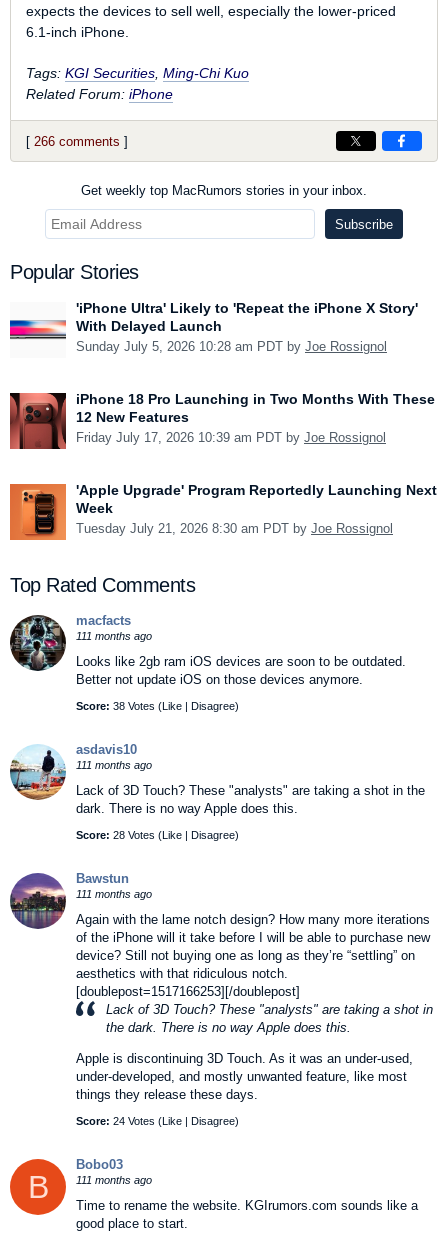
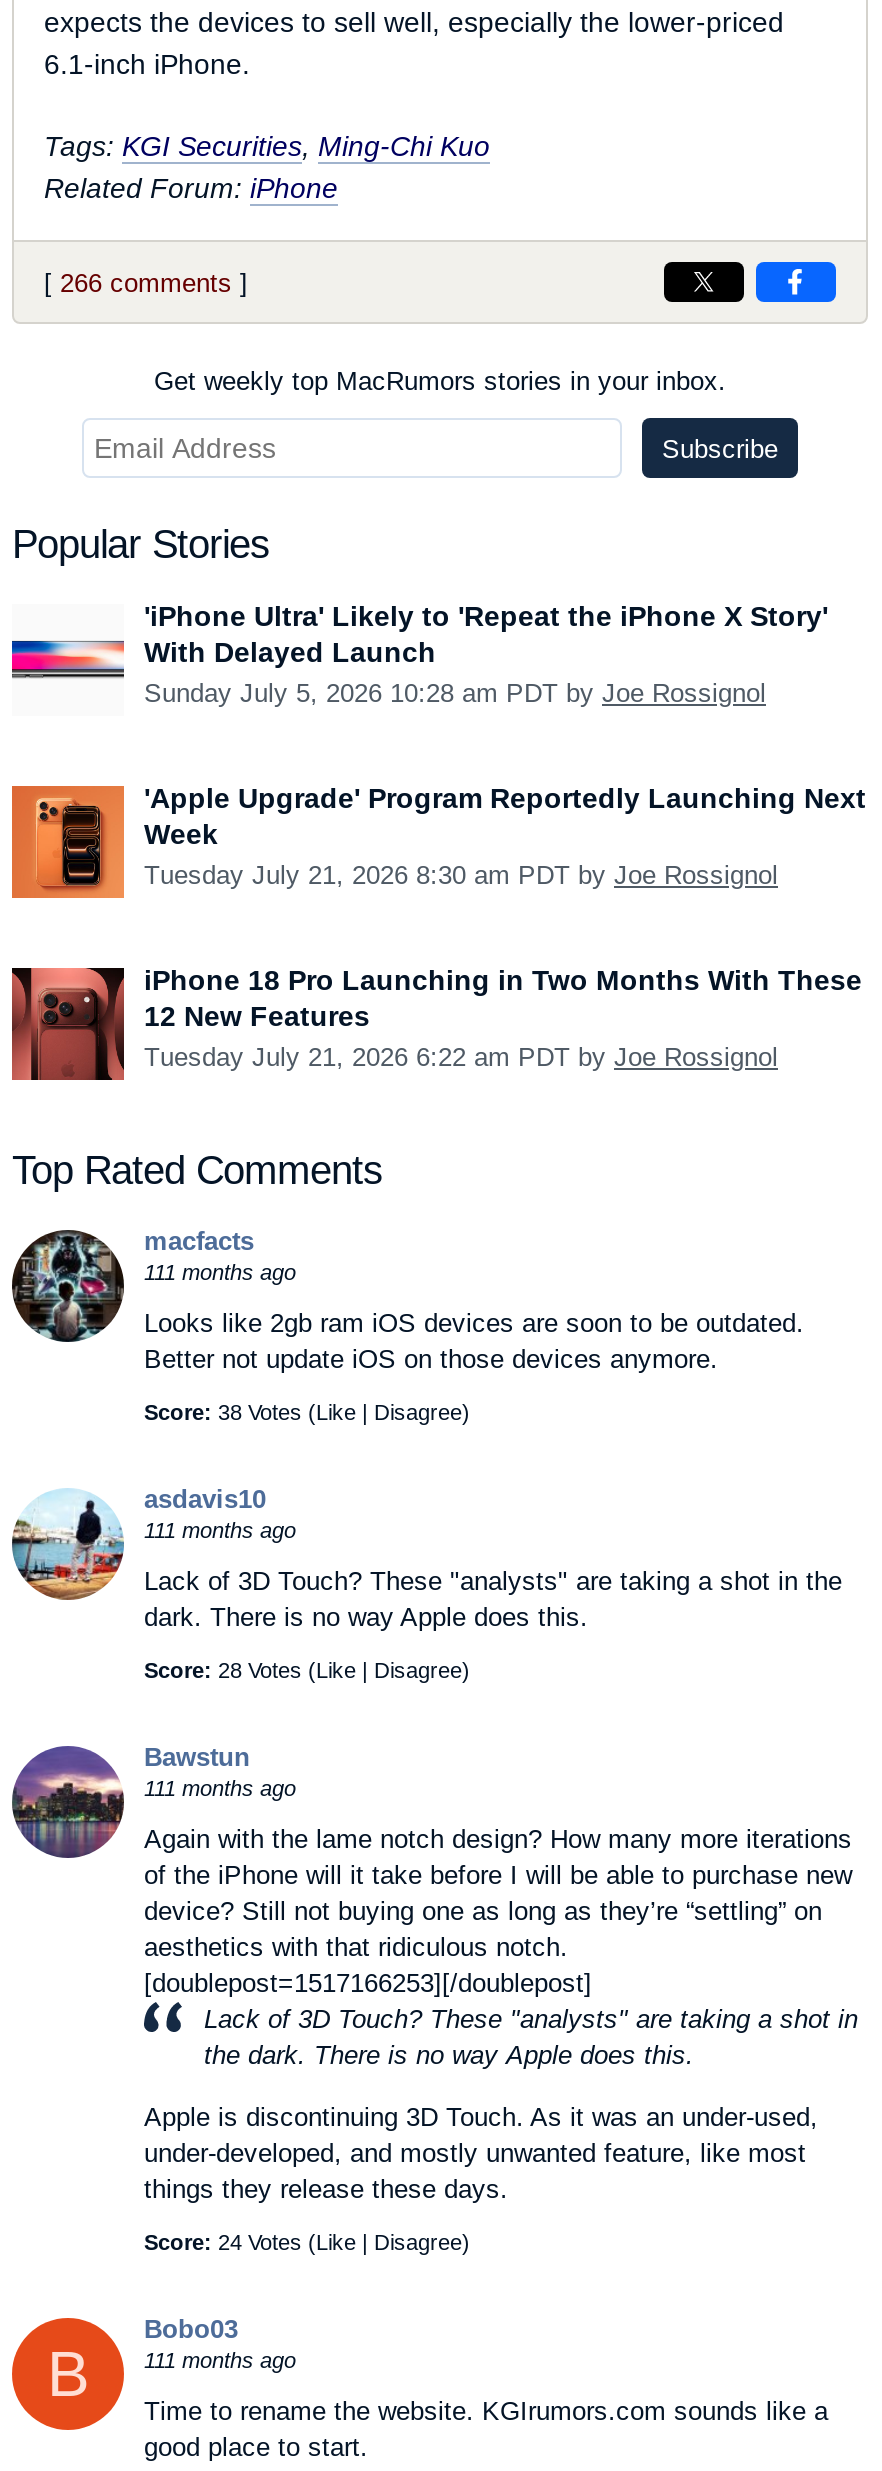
moved [9,391,435,450] -> [10,964,862,1082]: [image] | iPhone 18 Pro Launching in Two Months With These | 12 New Features
[76,430,386,445] Friday July 17, 2026 10:39 am PDT by Joe Rossignol -> none
moved [16,482,437,538] -> [24,782,866,894]: [image] | 'Apple Upgrade' Program Reportedly Launching Next | Week | Tuesday July 21, 2026 8:30 am PDT by Joe Rossignol
none -> [144,1042,778,1072] Tuesday July 21, 2026 6:22 am PDT by Joe Rossignol

